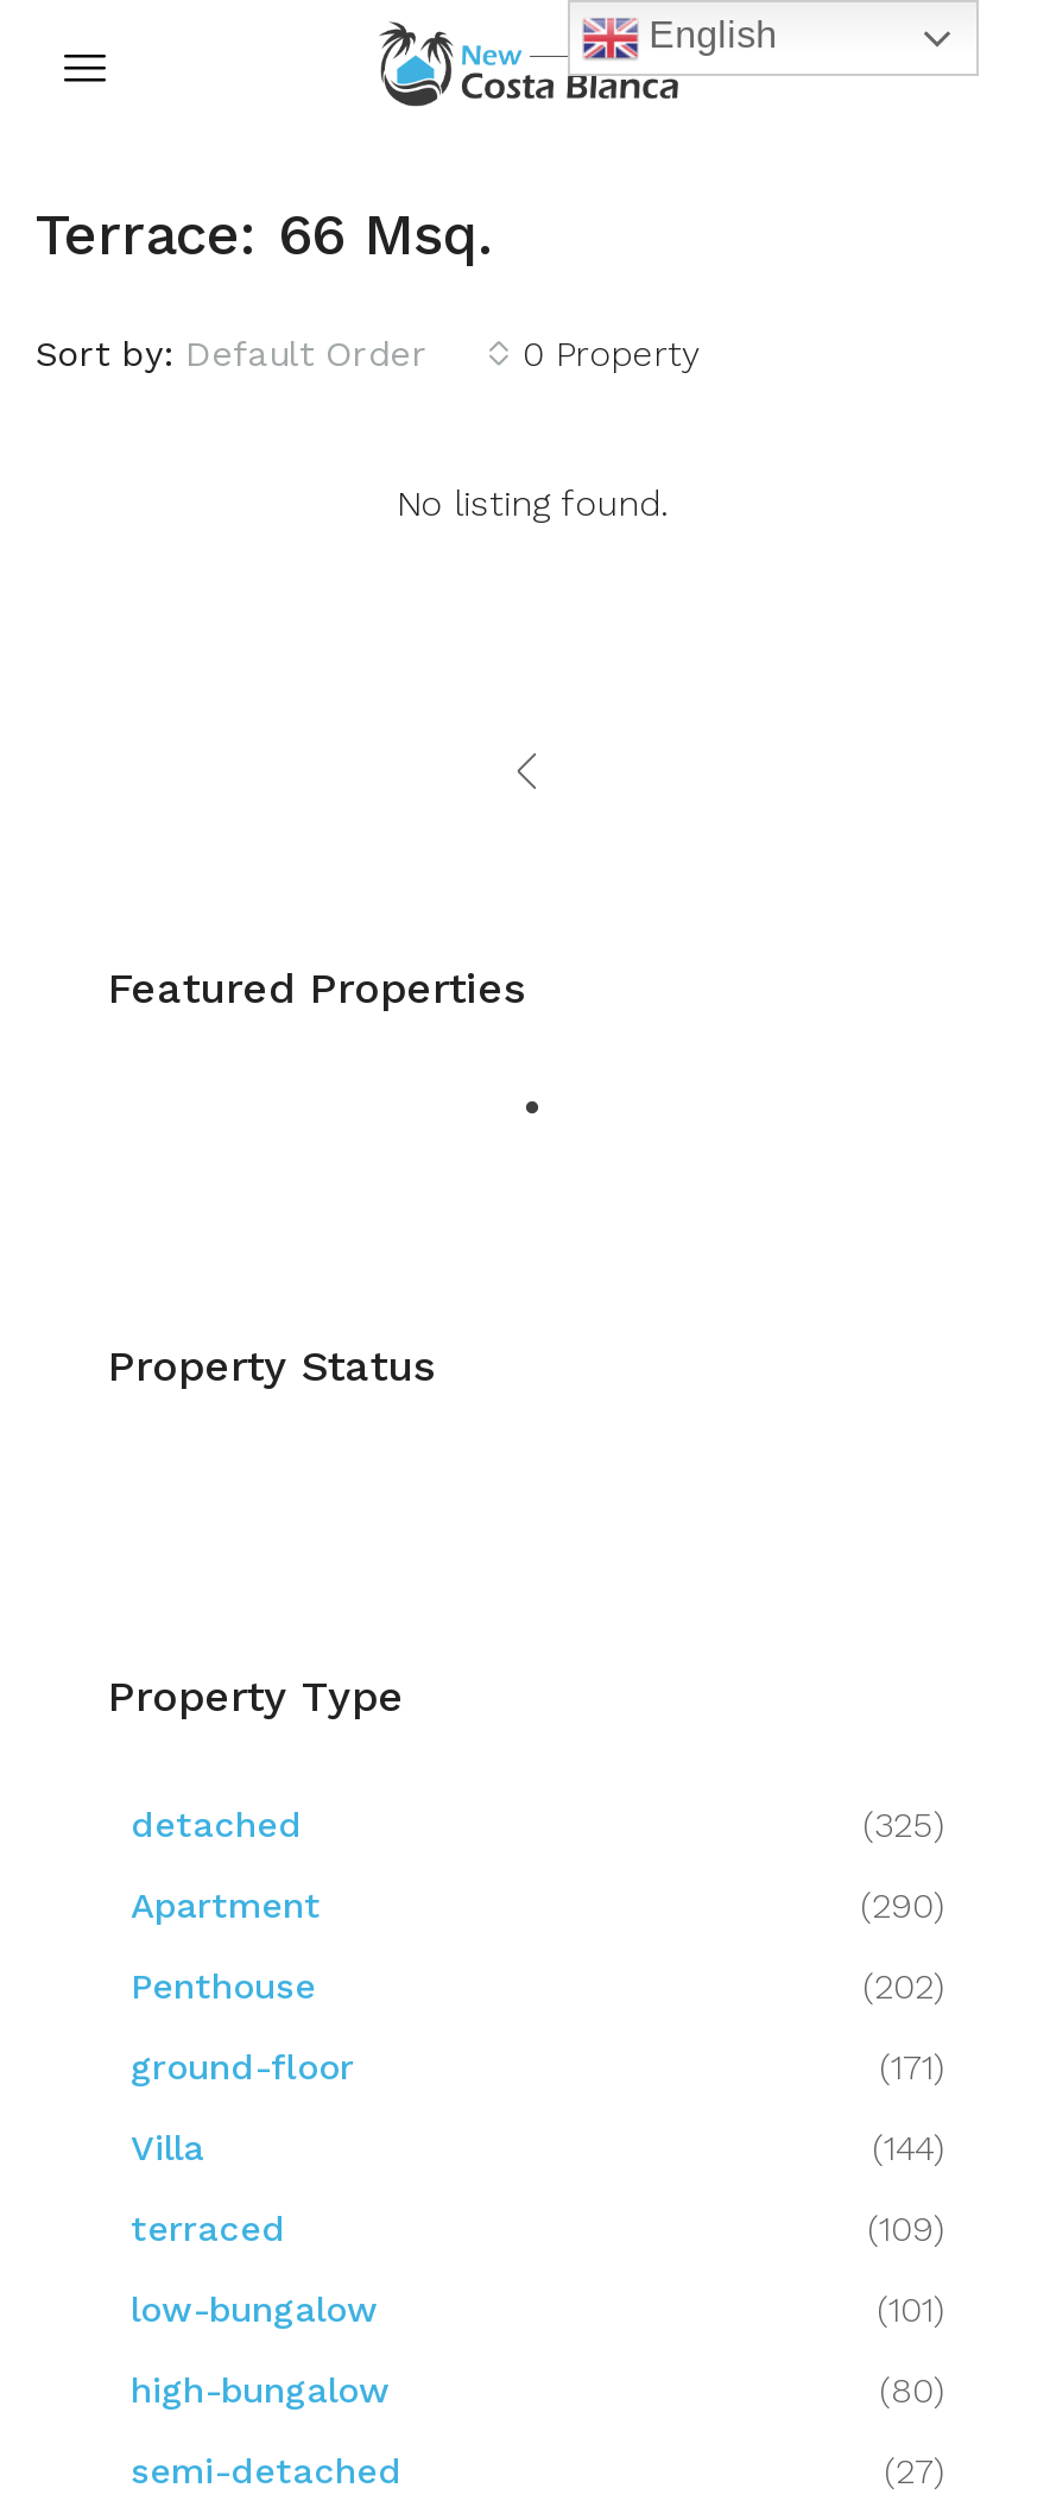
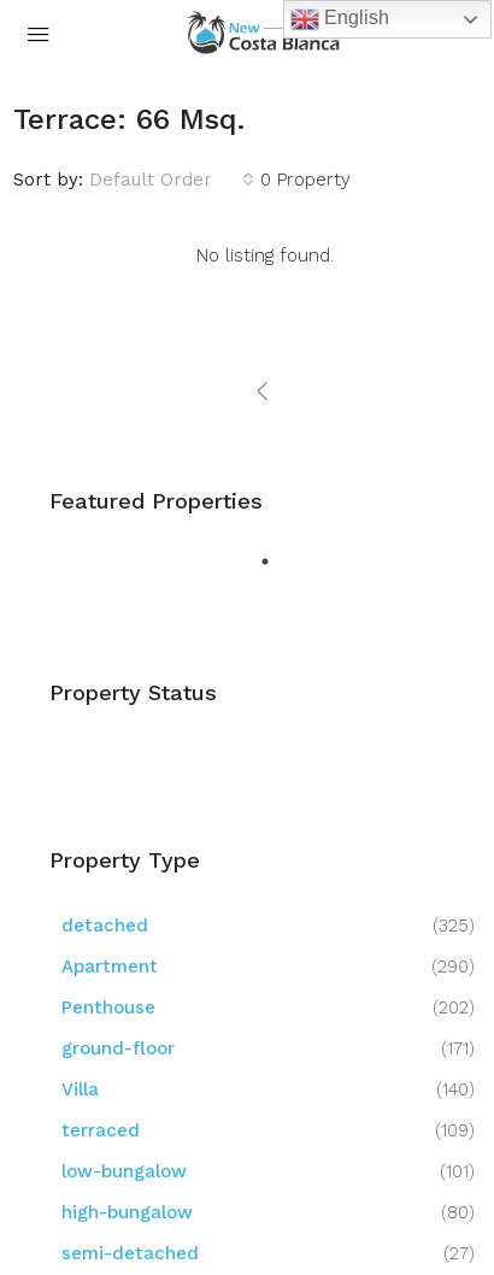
[872,2127,945,2170] (144) -> [436,1079,475,1100] (140)

